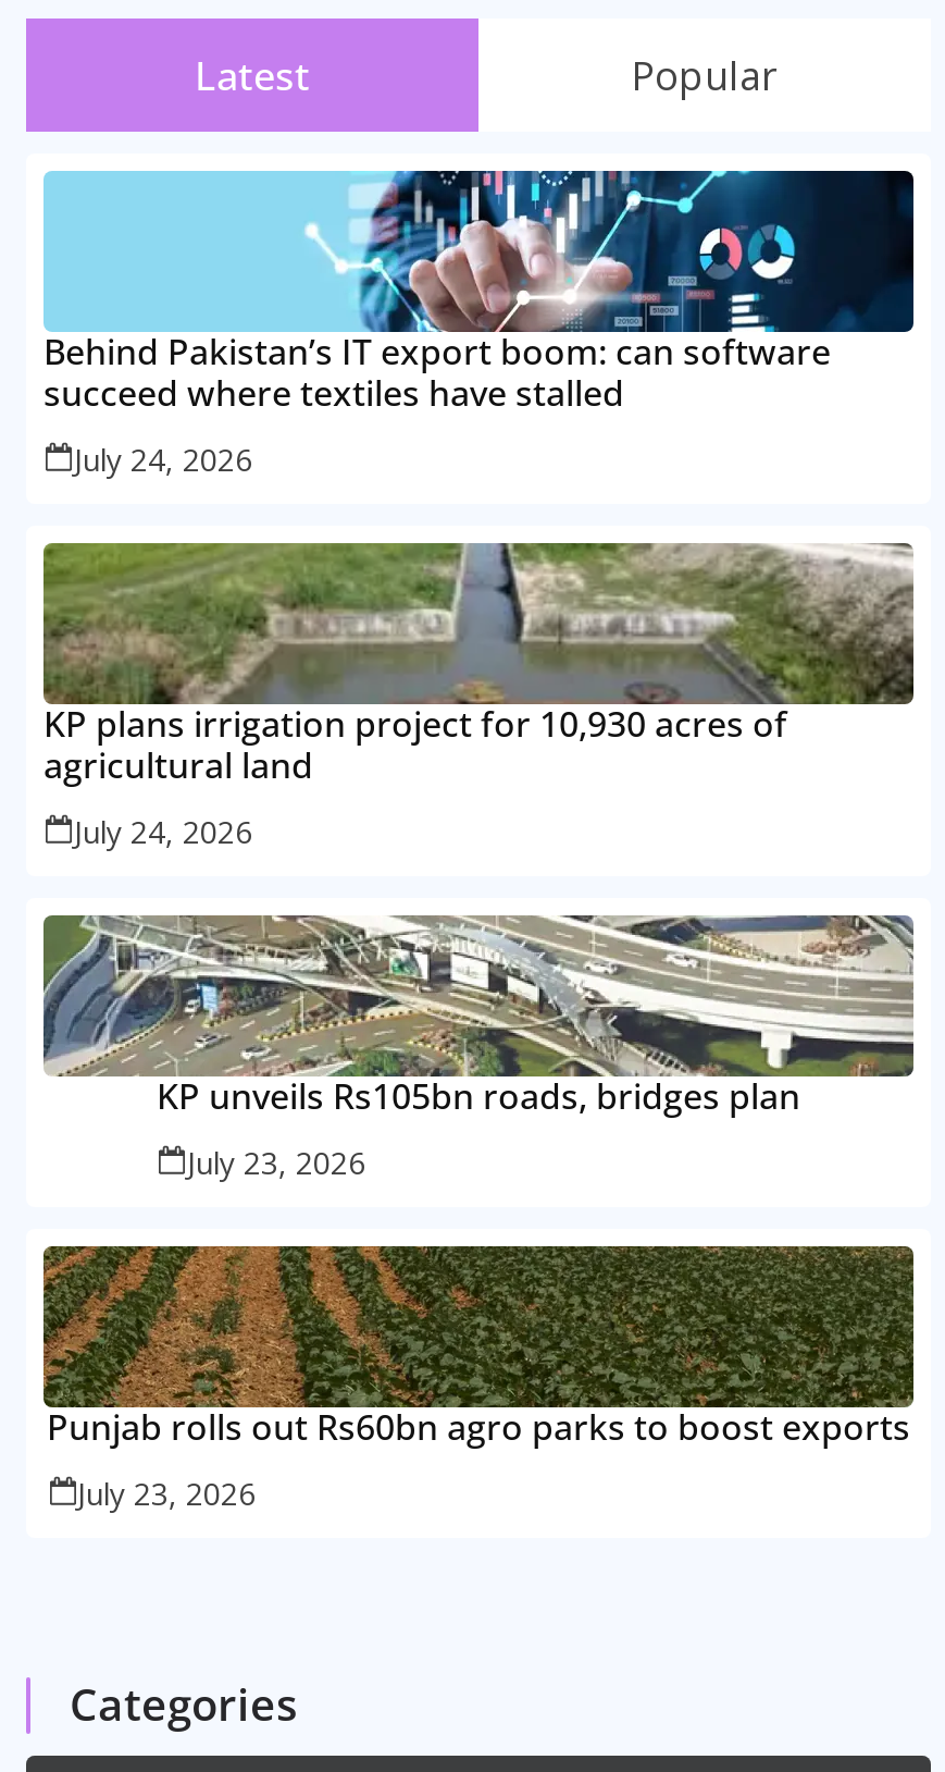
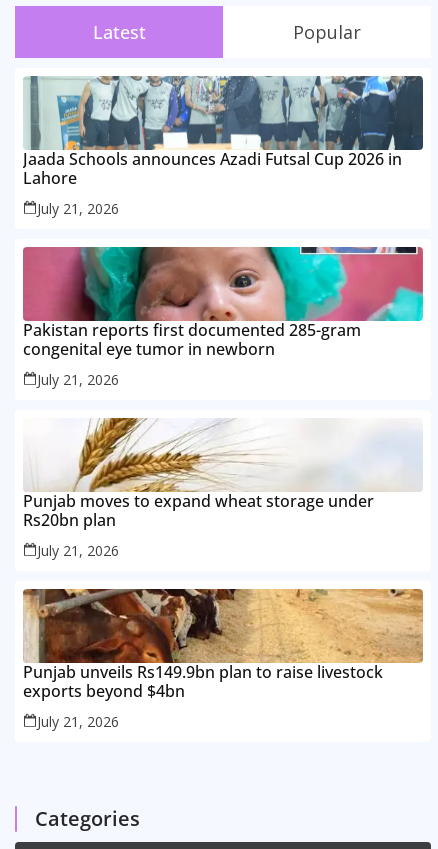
[43,169,913,416] [image] | Behind Pakistan’s IT export boom: can software | succeed where textiles have stalled -> [23,75,423,189] [image] | Jaada Schools announces Azadi Futsal Cup 2026 in | Lahore
[74,438,252,479] July 24, 2026 -> [37,199,119,218] July 21, 2026
[43,541,916,788] [image] | KP plans irrigation project for 10,930 acres of | agricultural land -> [22,246,424,360] [image] | Pakistan reports first documented 285-gram | congenital eye tumor in newborn
[74,810,252,851] July 24, 2026 -> [37,370,119,389] July 21, 2026
[41,913,916,1119] [image] | KP unveils Rs105bn roads, bridges plan -> [23,418,422,531] [image] | Punjab moves to expand wheat storage under | Rs20bn plan
[187,1141,365,1182] July 23, 2026 -> [37,541,119,560] July 21, 2026
[41,1244,916,1450] [image] | Punjab rolls out Rs60bn agro parks to boost exports -> [23,588,424,702] [image] | Punjab unveils Rs149.9bn plan to raise livestock | exports beyond $4bn
[77,1472,256,1513] July 23, 2026 -> [37,712,119,731] July 21, 2026

